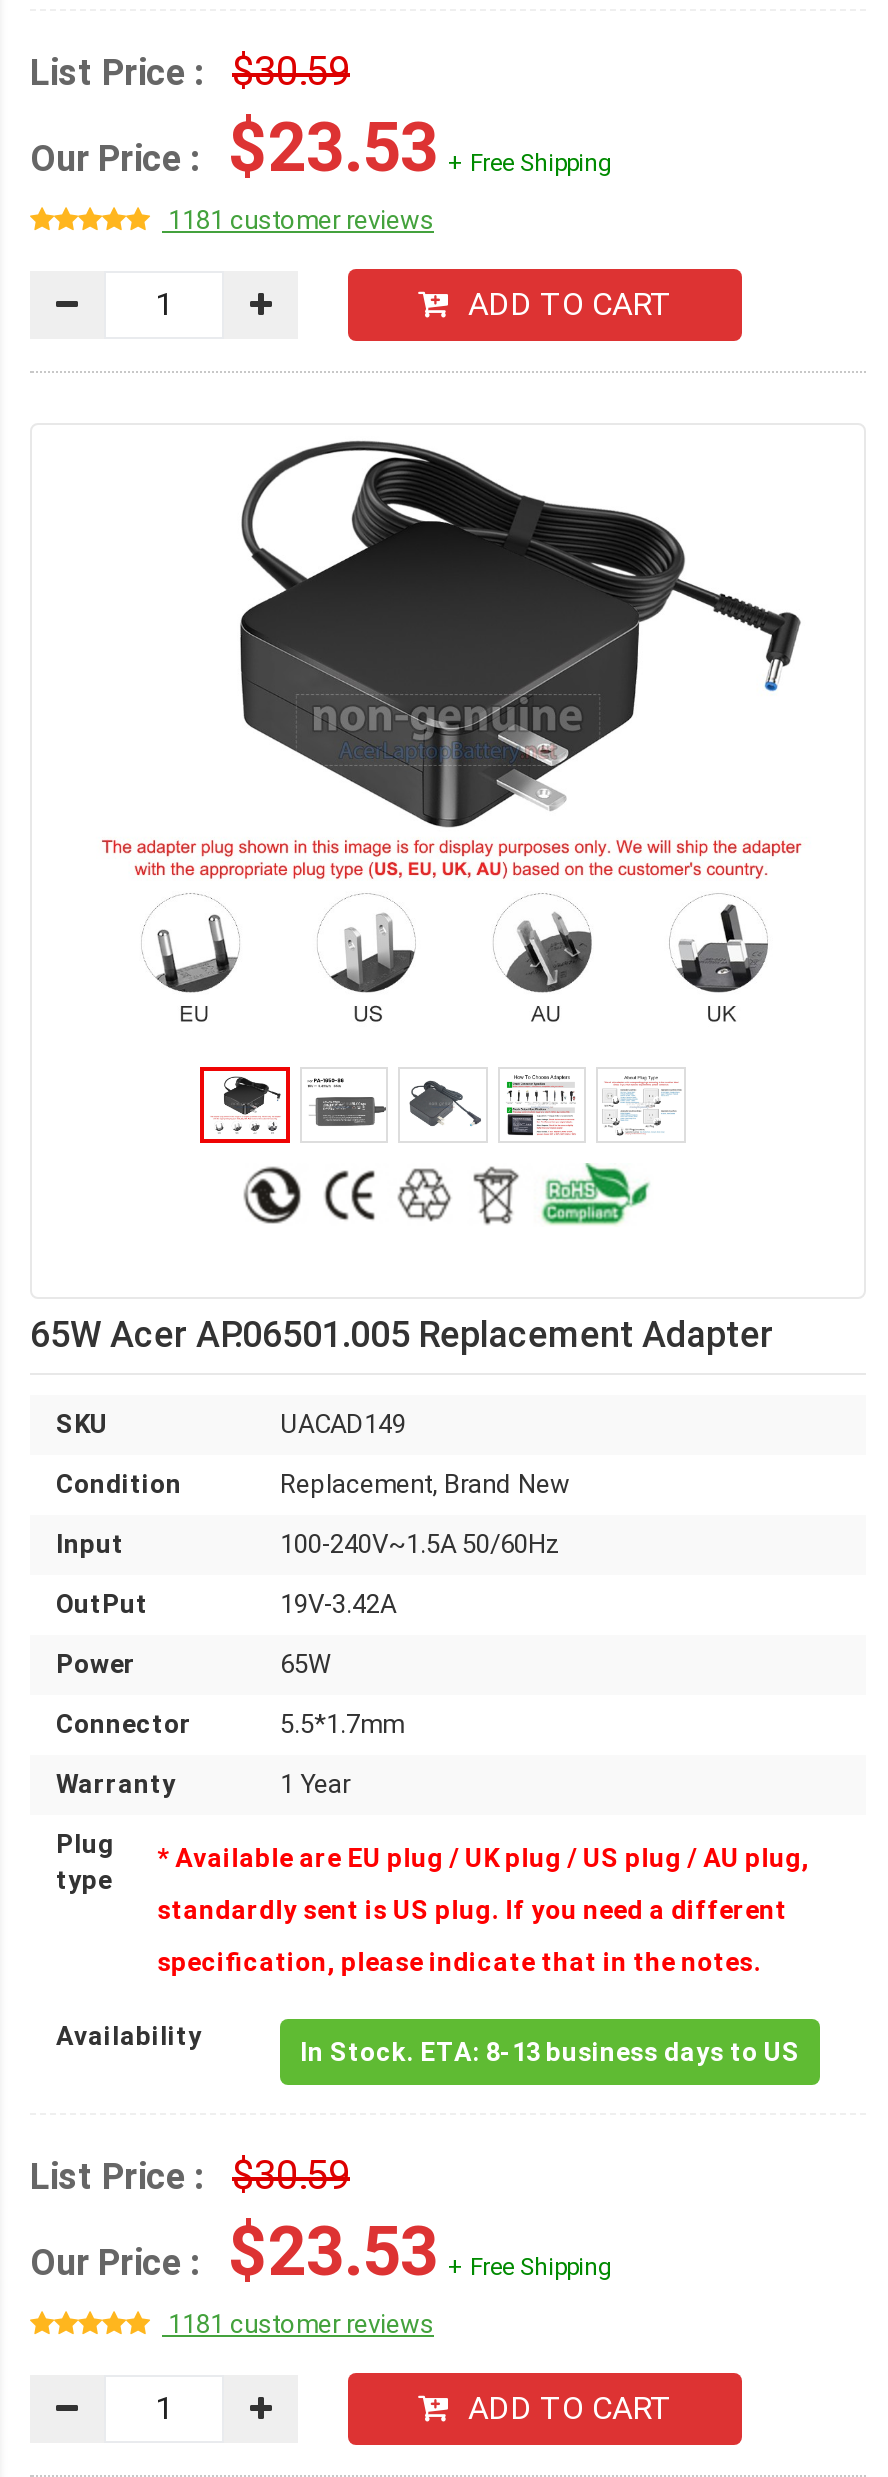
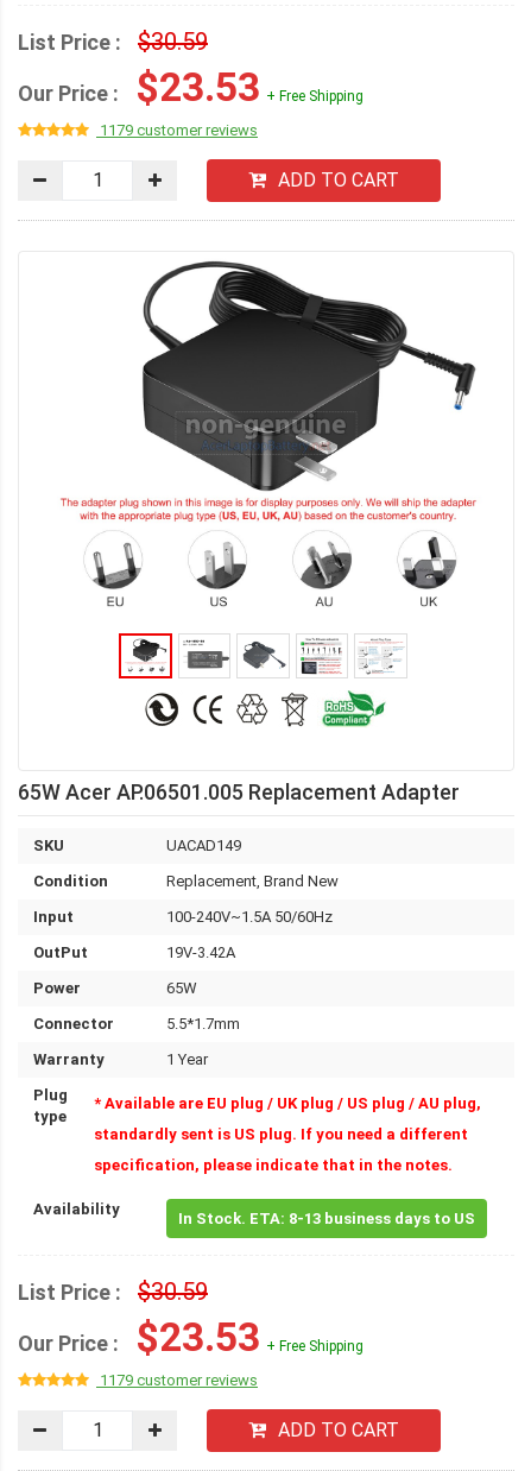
[162,205,434,235] 1181 customer reviews -> [96,121,258,139] 1179 customer reviews
[162,2309,434,2339] 1181 customer reviews -> [96,1371,258,1389] 1179 customer reviews

